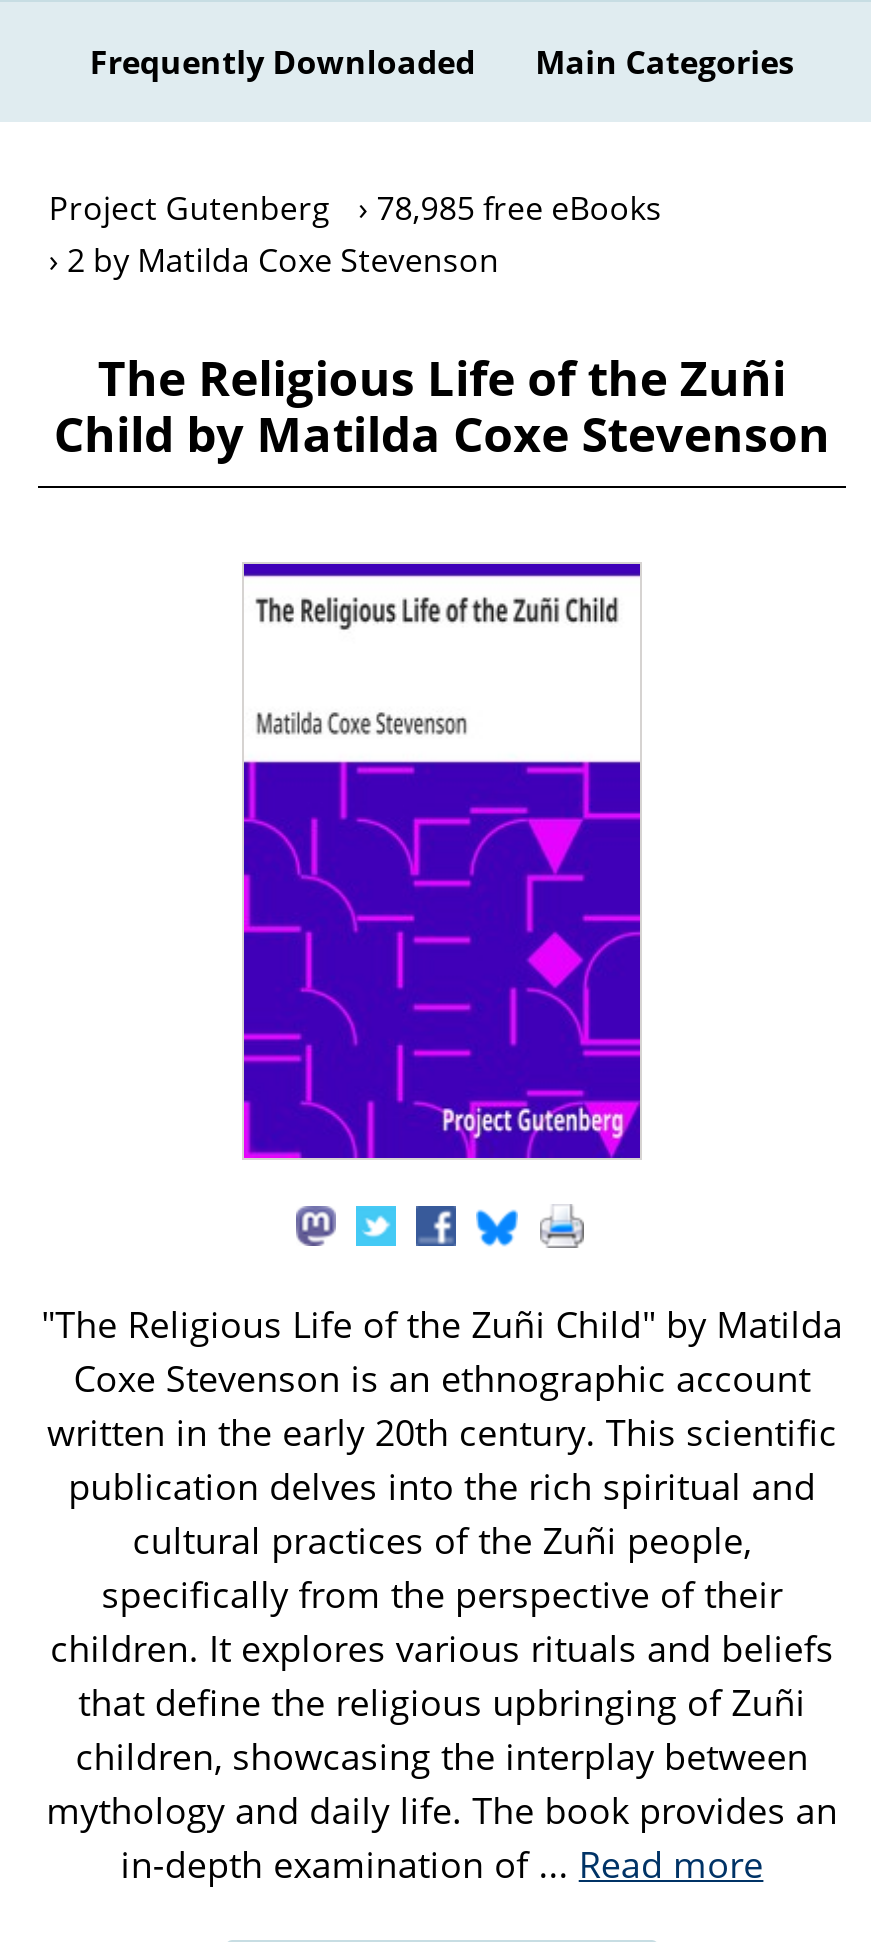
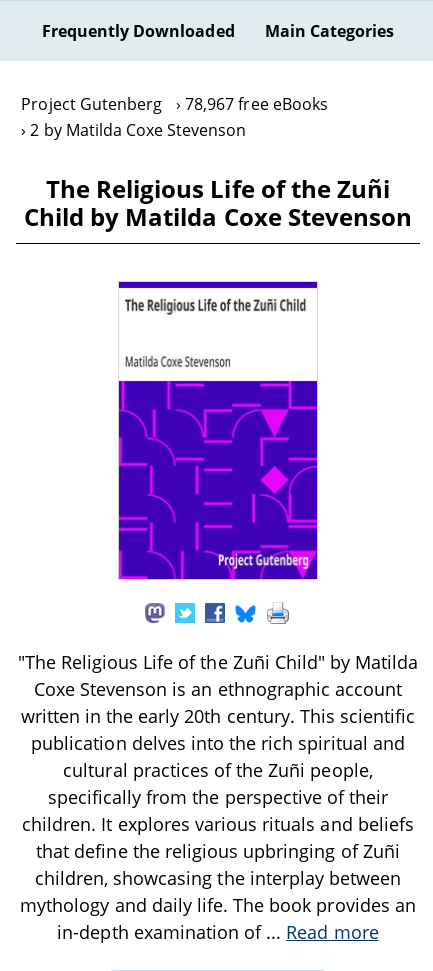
[49,186,662,230] Project Gutenberg 78,985 free eBooks -> [21,93,328,115] Project Gutenberg 78,967 free eBooks

